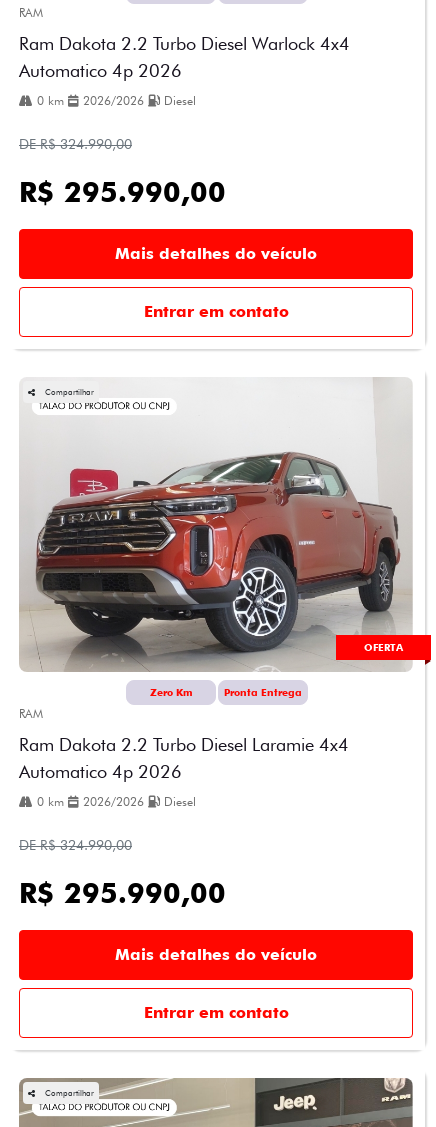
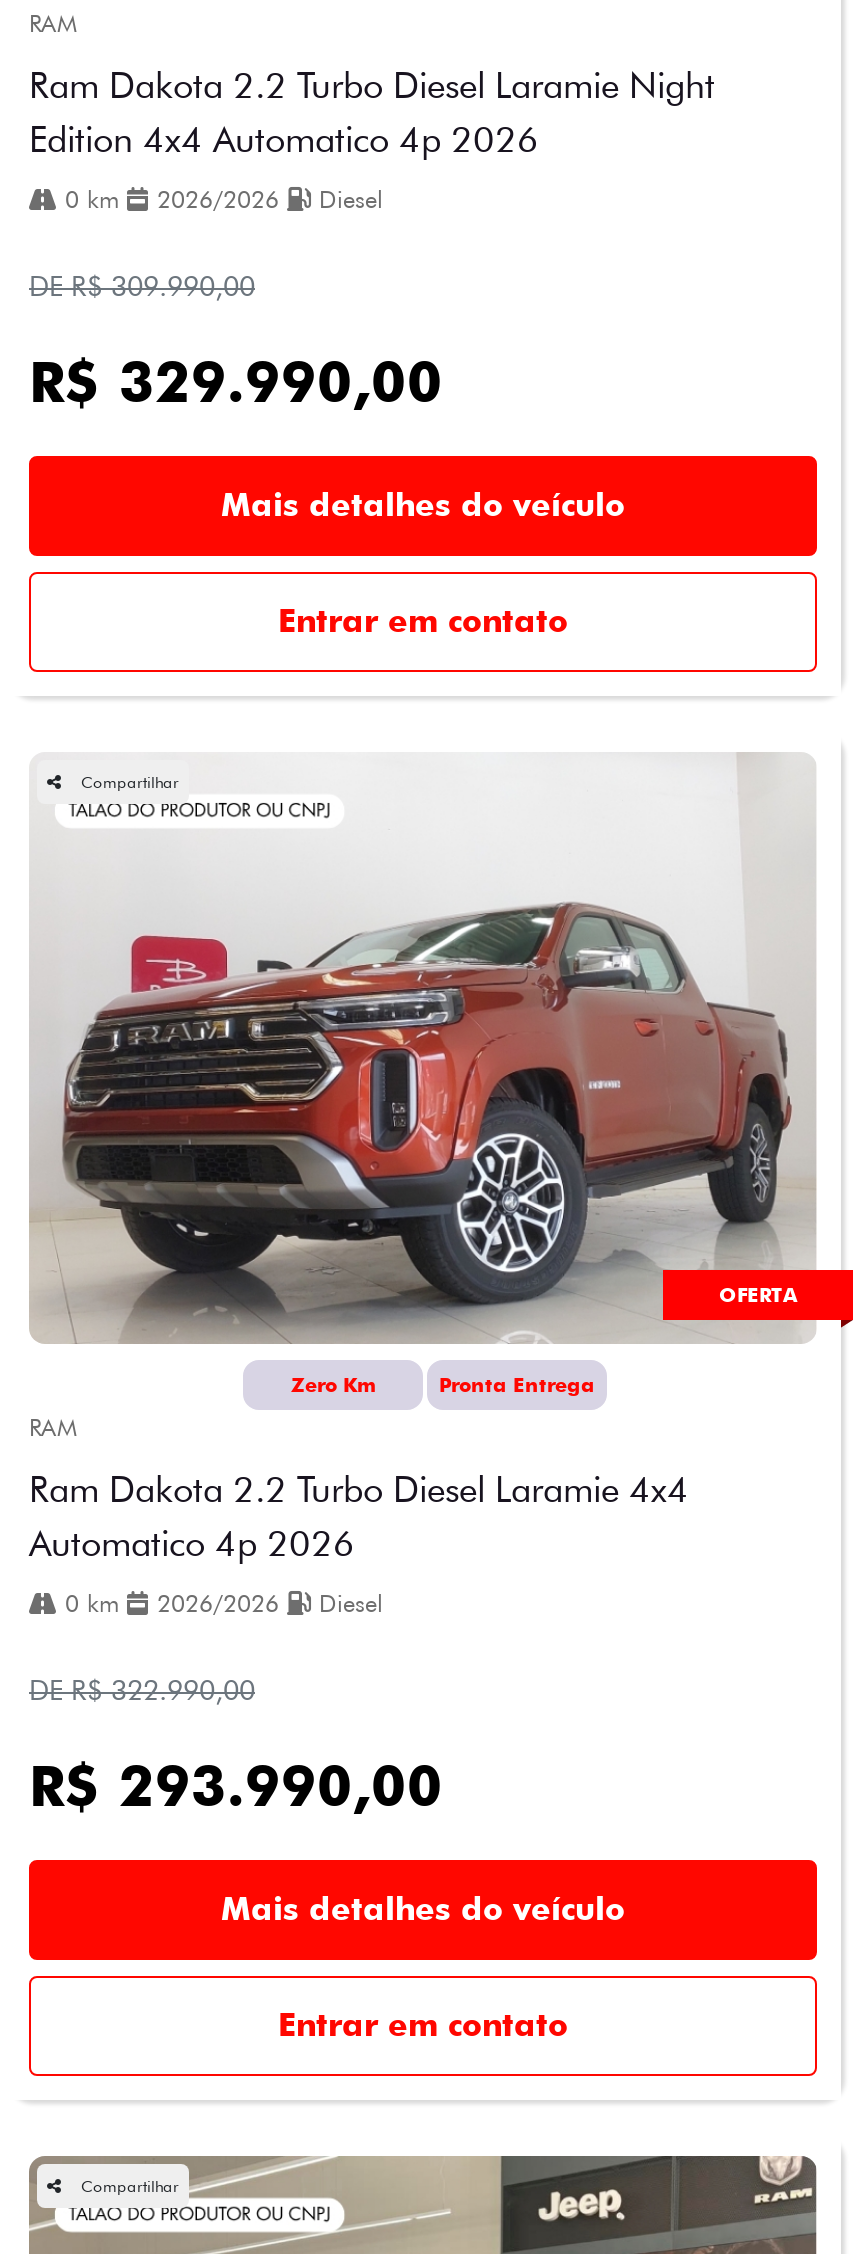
[19,32,350,80] Ram Dakota 2.2 Turbo Diesel Warlock 4x4 | Automatico 4p 2026 -> [29,65,715,161] Ram Dakota 2.2 Turbo Diesel Laramie Night | Edition 4x4 Automatico 4p 2026
[19,135,132,151] DE R$ 324.990,00 -> [29,271,255,303] DE R$ 309.990,00
[19,174,226,208] R$ 295.990,00 -> [29,349,443,417] R$ 329.990,00
[19,837,132,853] DE R$ 324.990,00 -> [29,1674,255,1706] DE R$ 322.990,00
[19,876,226,910] R$ 295.990,00 -> [29,1752,443,1820] R$ 293.990,00

